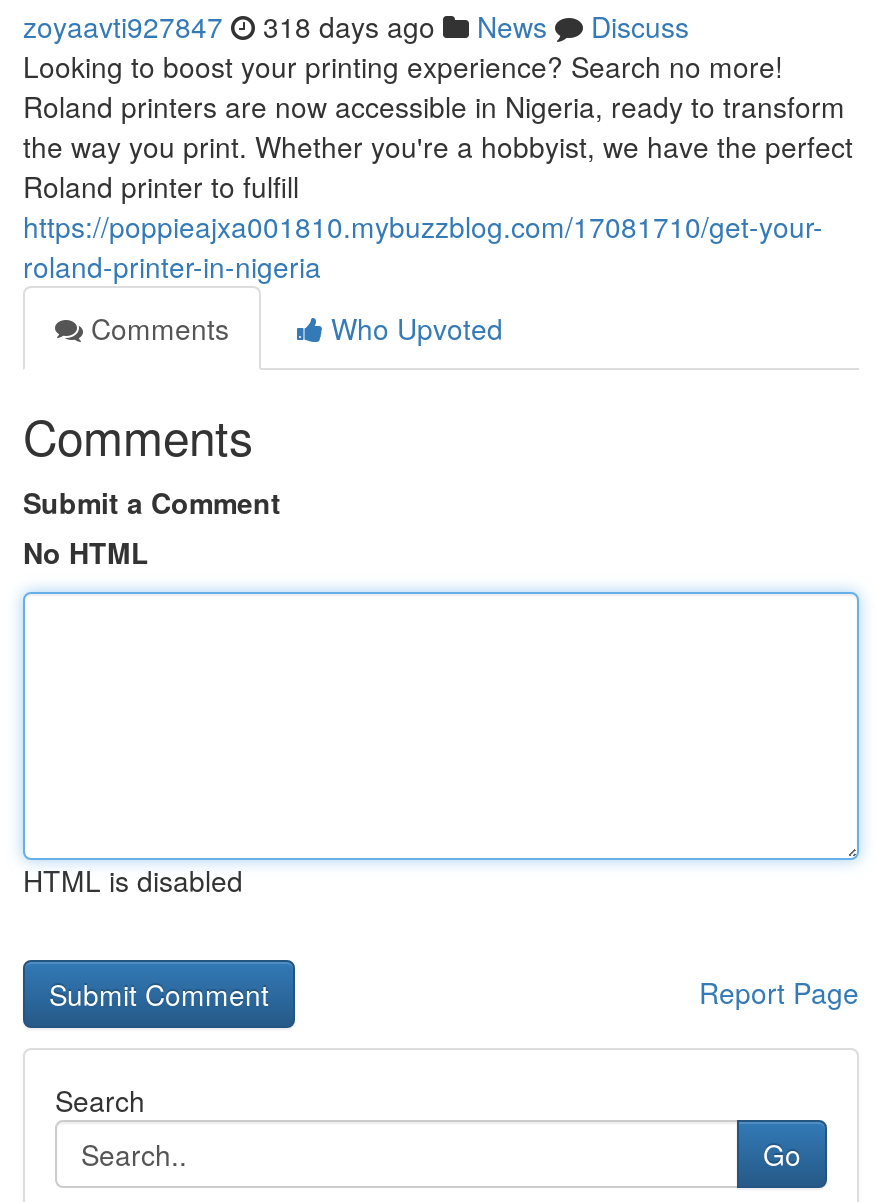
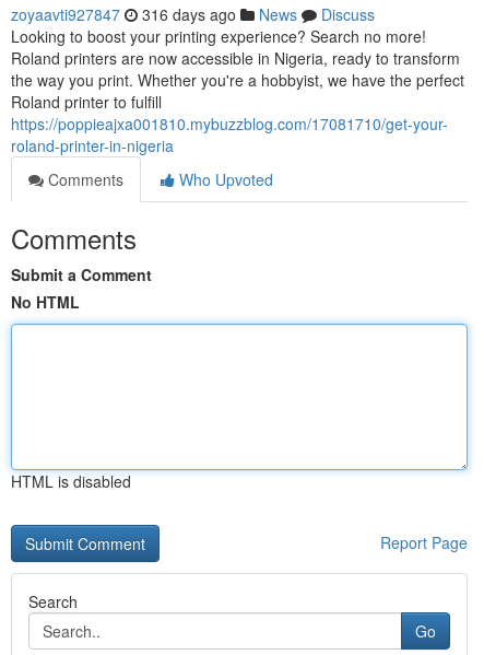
[23,6,689,46] zoyaavti927847 318 days ago News Discuss -> [11,3,375,25] zoyaavti927847 316 days ago News Discuss

